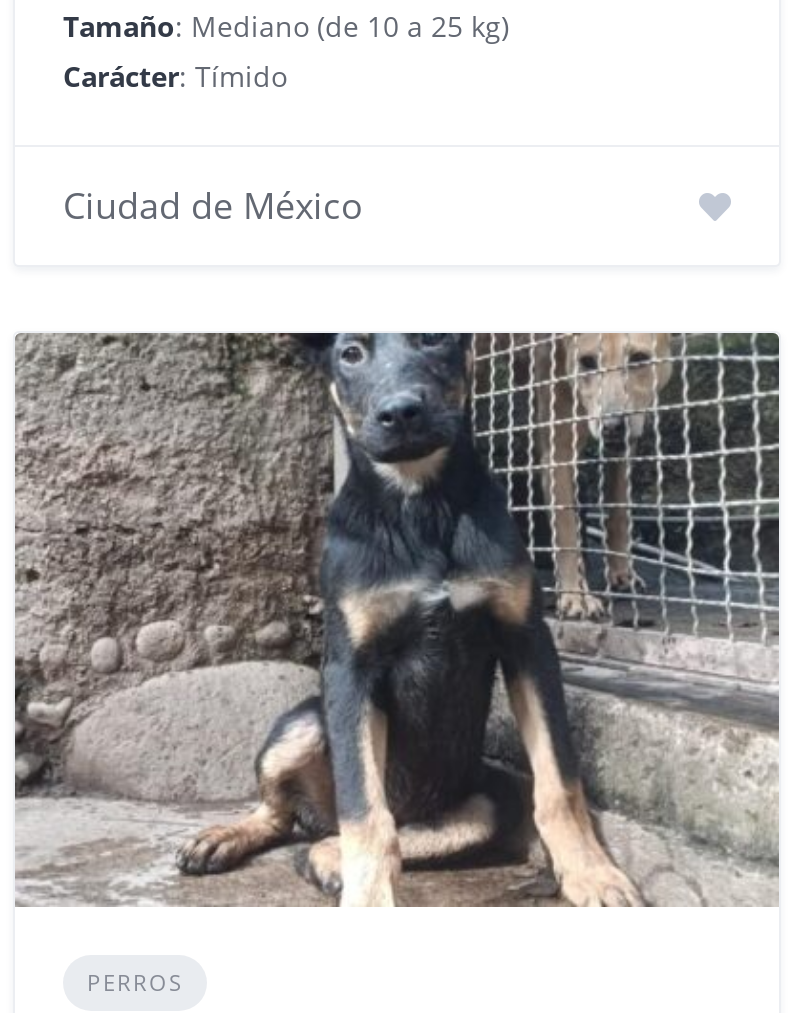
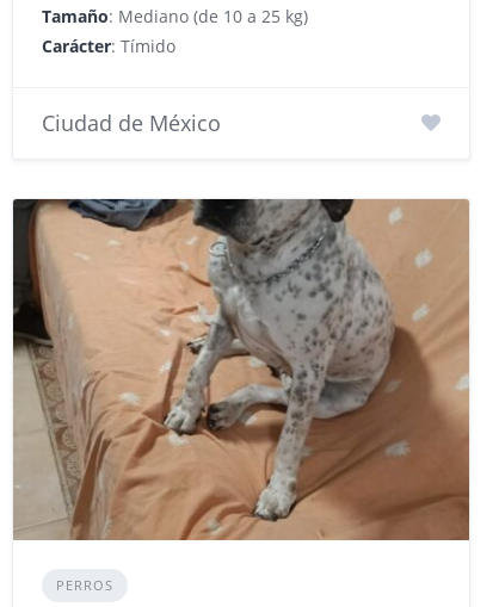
[13,330,781,908] [image] -> [12,198,470,541] [image]

